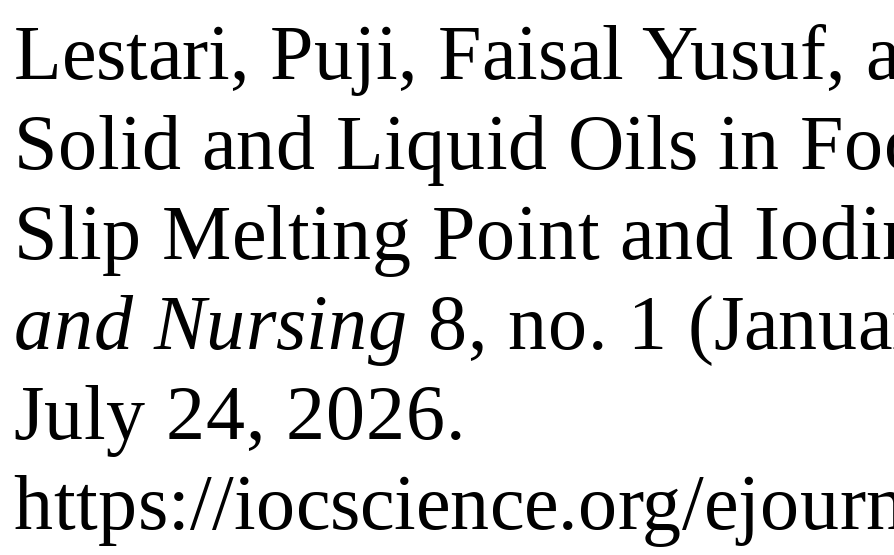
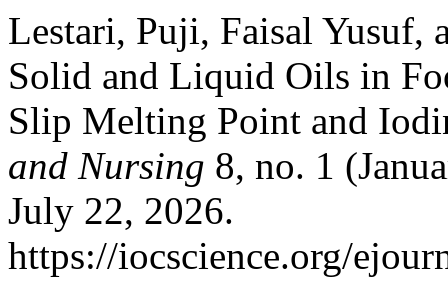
[14,369,466,455] July 24, 2026. -> [8,189,234,232] July 22, 2026.

